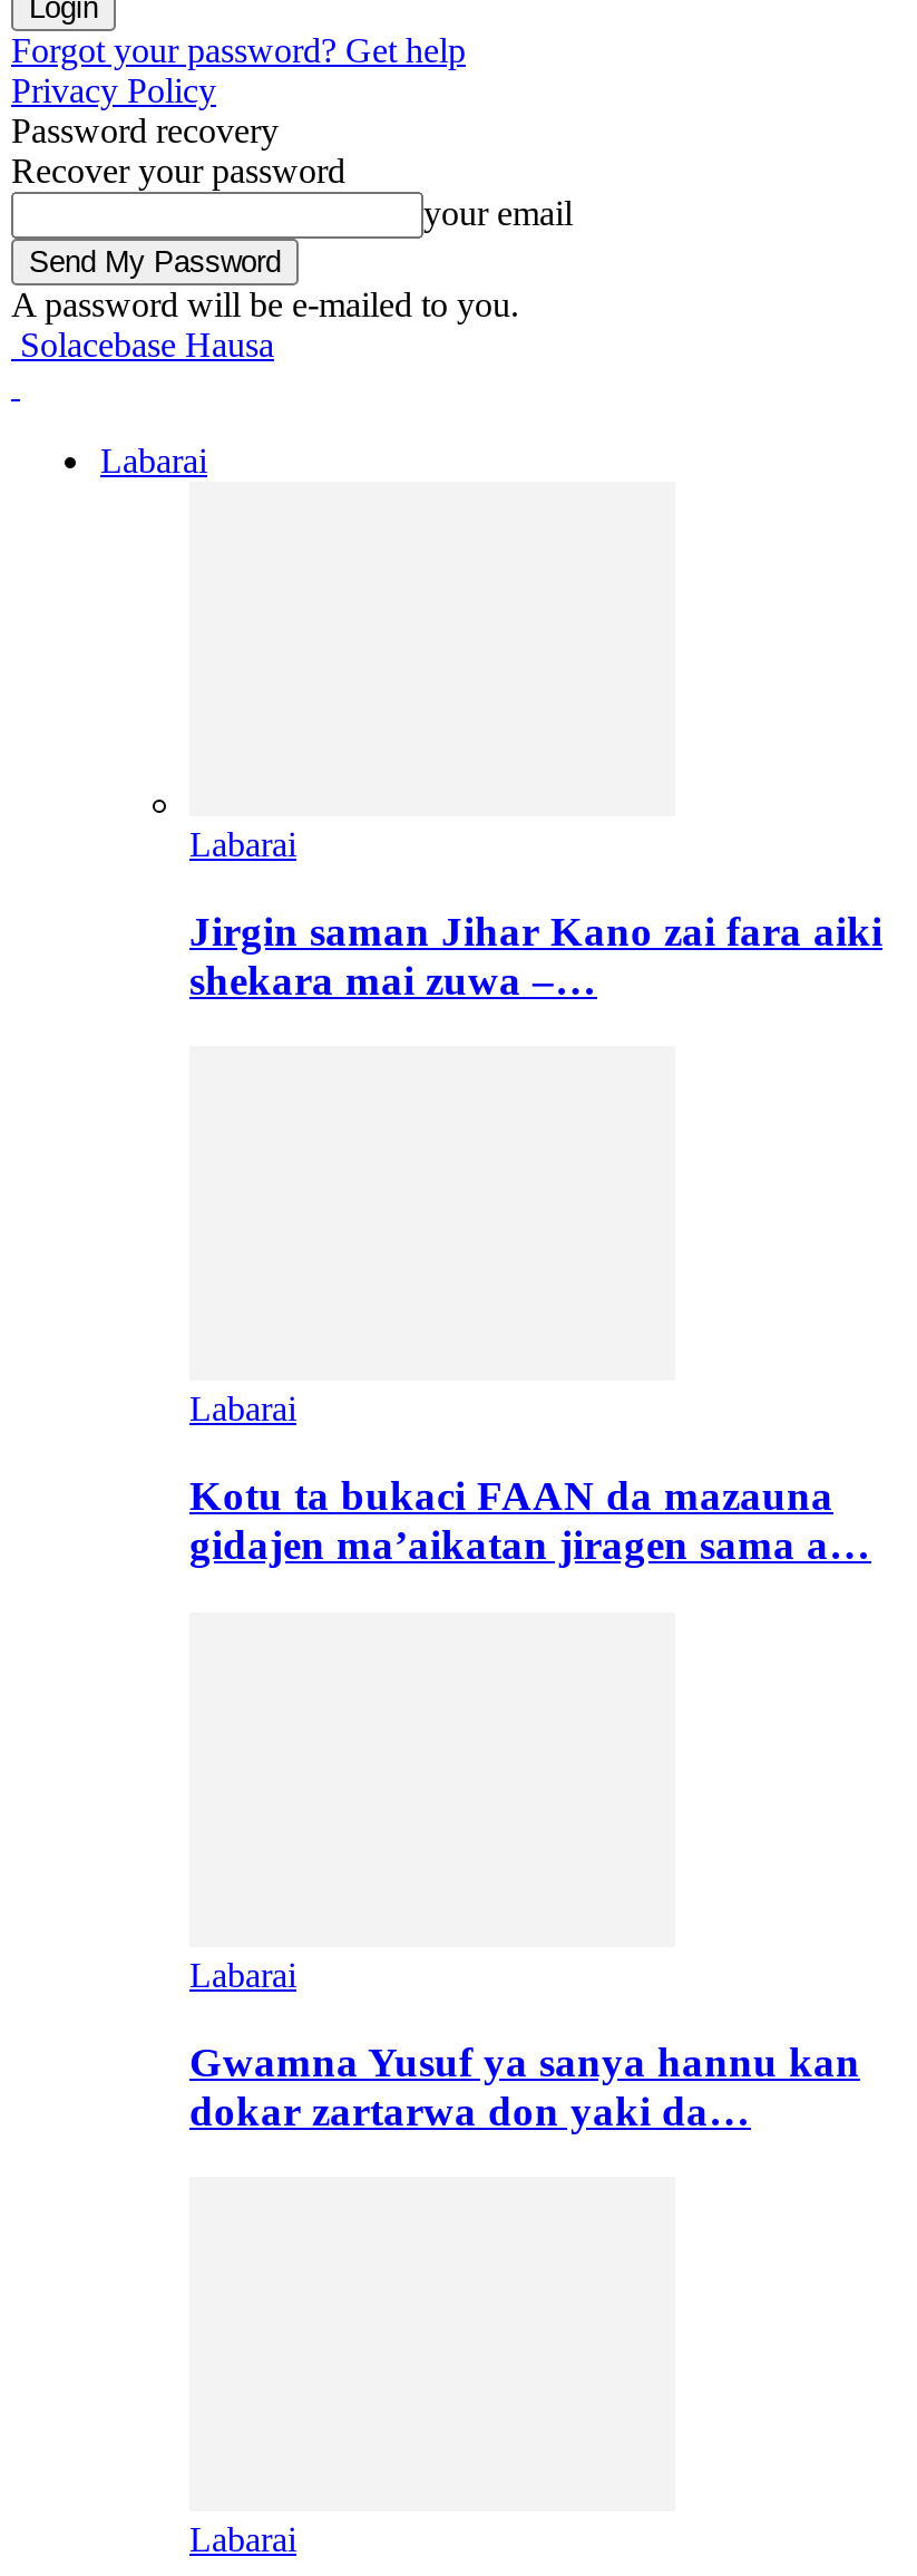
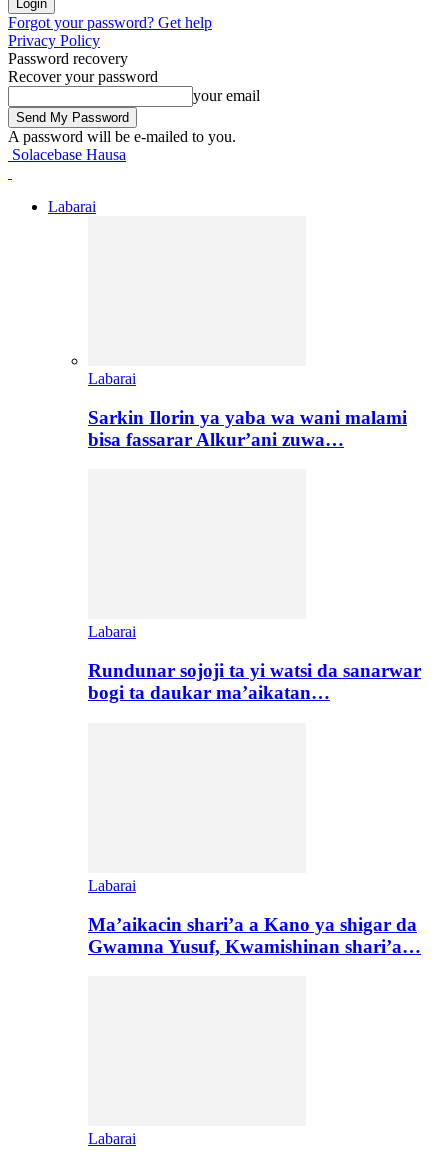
[189,907,882,1003] Jirgin saman Jihar Kano zai fara aiki | shekara mai zuwa –… -> [88,407,407,450] Sarkin Ilorin ya yaba wa wani malami | bisa fassarar Alkur’ani zuwa…
[189,1472,871,1568] Kotu ta bukaci FAAN da mazauna | gidajen ma’aikatan jiragen sama a… -> [88,660,421,703] Rundunar sojoji ta yi watsi da sanarwar | bogi ta daukar ma’aikatan…
[189,2038,860,2134] Gwamna Yusuf ya sanya hannu kan | dokar zartarwa don yaki da… -> [88,914,421,957] Ma’aikacin shari’a a Kano ya shigar da | Gwamna Yusuf, Kwamishinan shari’a…

